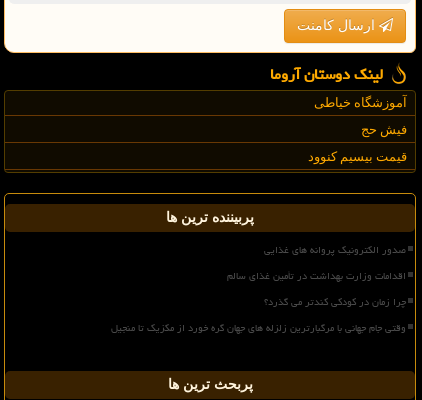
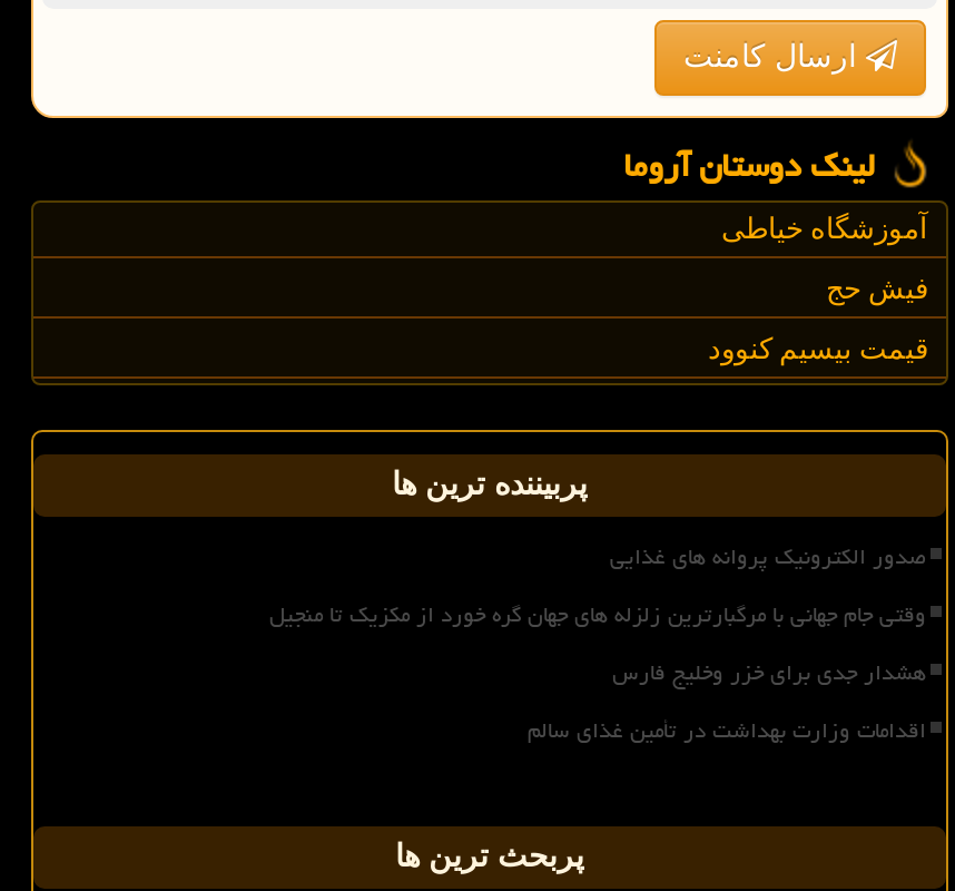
moved [227,266,406,286] -> [528,708,926,752]: اقدامات وزارت بهداشت در تأمین غذای سالم
none -> [612,650,926,695] هشدار جدی برای خزر وخلیج فارس
[264,292,406,312] چرا زمان در کودکی کندتر می گذرد؟ -> none
moved [111,318,406,338] -> [269,592,926,637]: وقتی جام جهانی با مرگبارترین زلزله های جهان گره خورد از مکزیک تا منجیل

